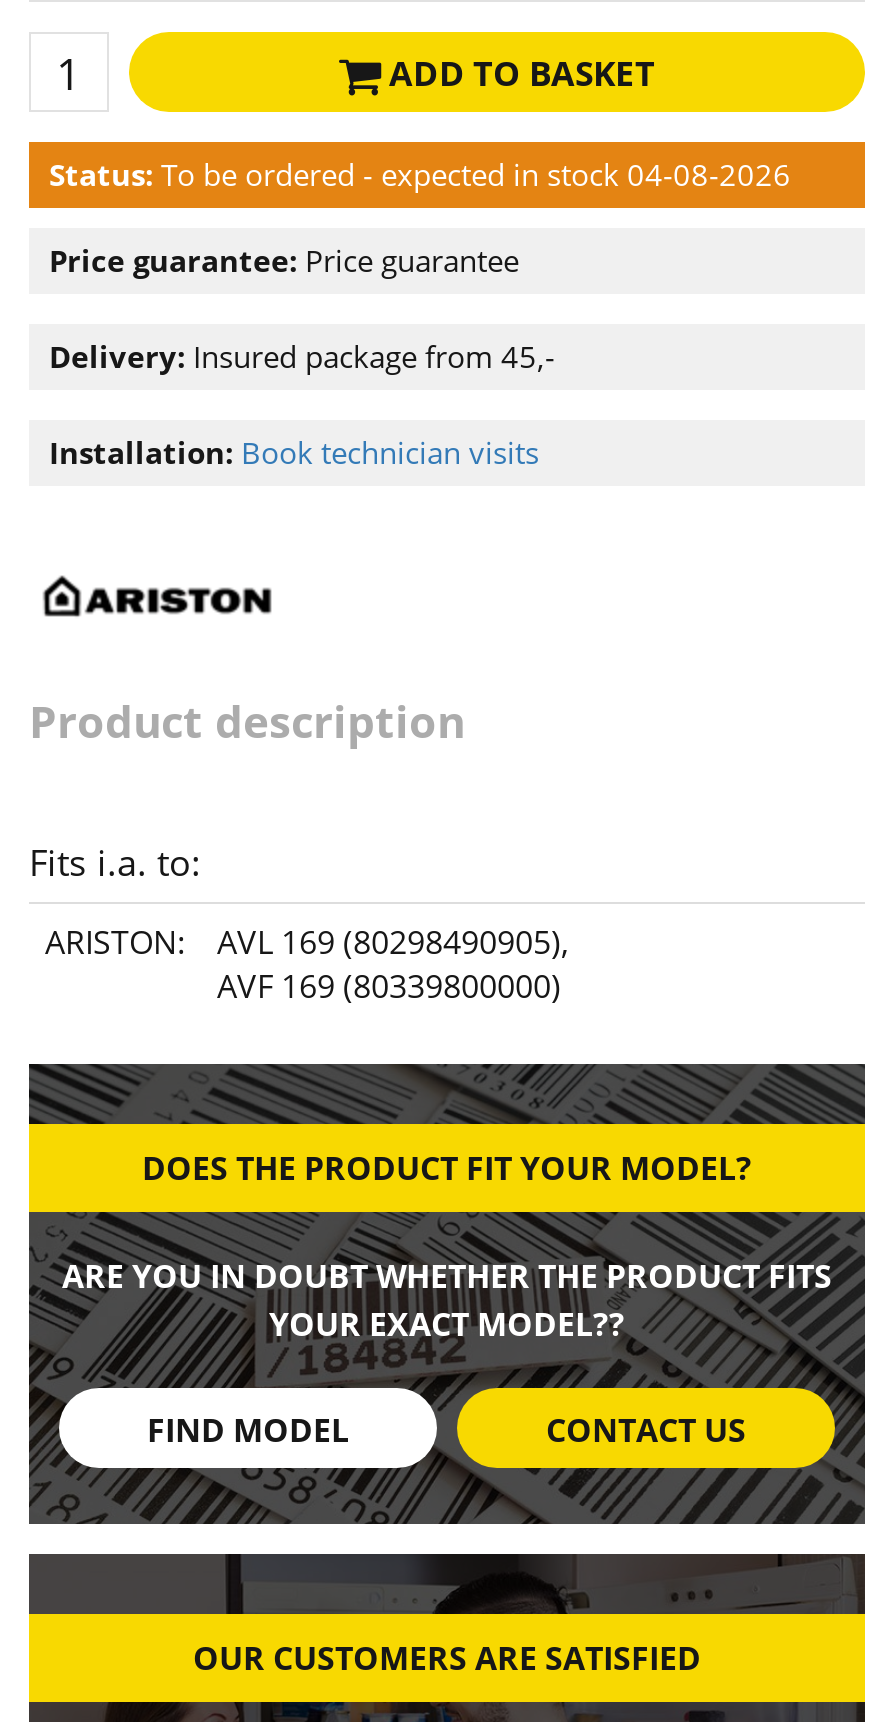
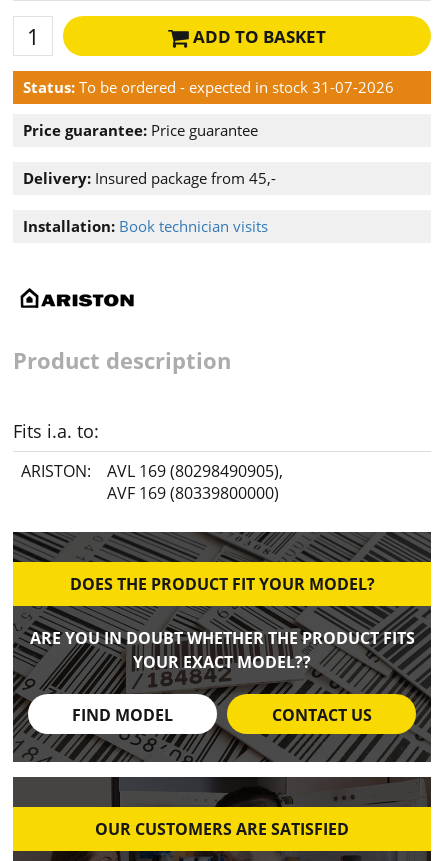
[49,155,791,195] Status: To be ordered - expected in stock 04-08-2026 -> [23,77,394,97] Status: To be ordered - expected in stock 31-07-2026

